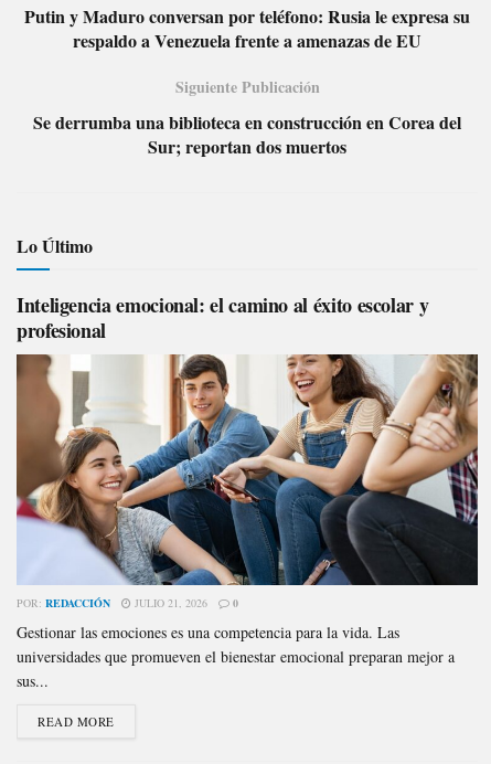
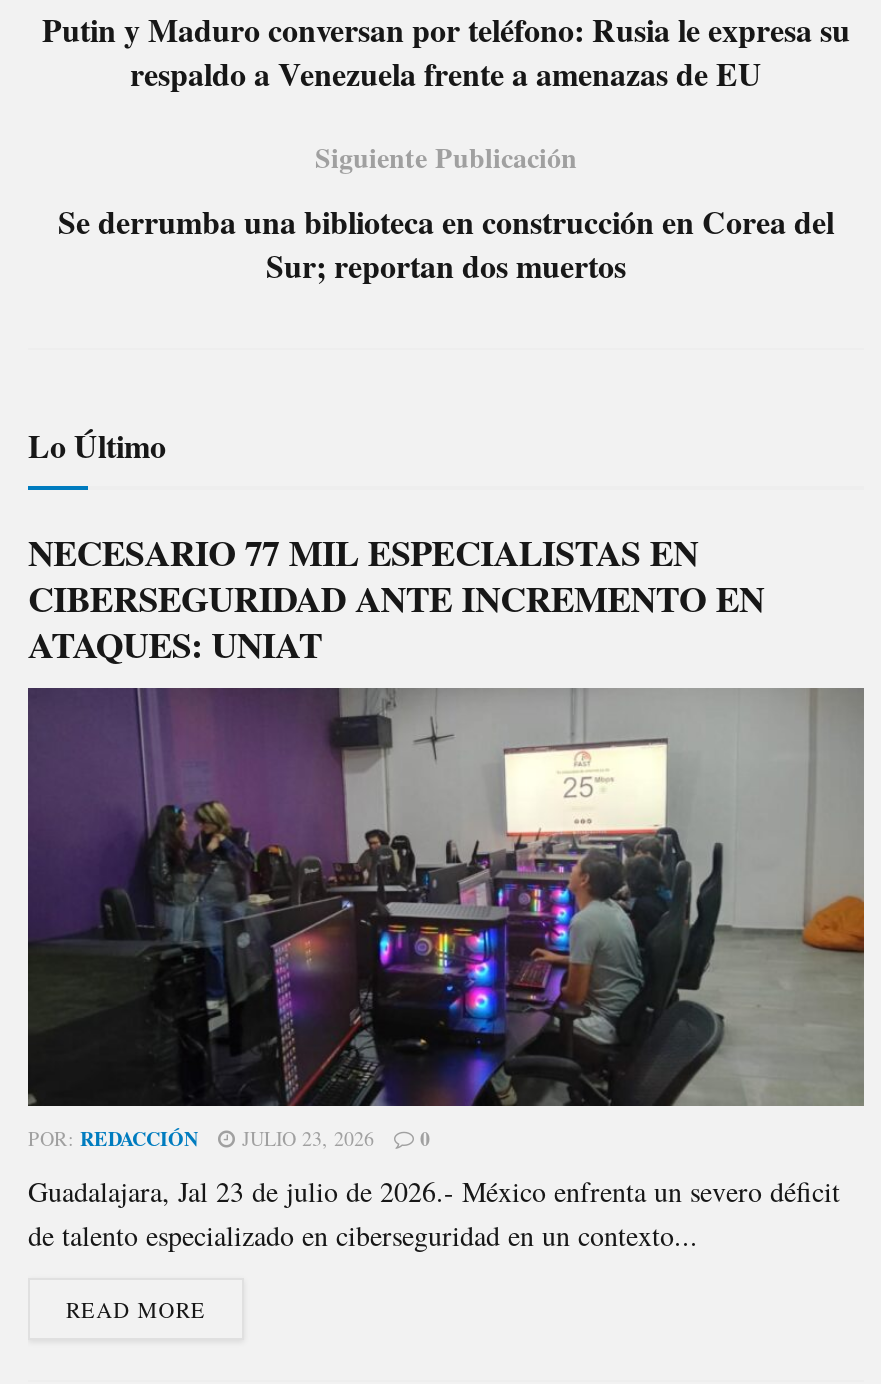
[17,290,428,344] Inteligencia emocional: el camino al éxito escolar y | profesional -> [28,526,764,670] NECESARIO 77 MIL ESPECIALISTAS EN | CIBERSEGURIDAD ANTE INCREMENTO EN | ATAQUES: UNIAT
[15,354,479,610] [image] | POR: REDACCIÓN JULIO 21, 2026 0 -> [26,686,866,1152] [image] | POR: REDACCIÓN JULIO 23, 2026 0
moved [17,595,238,610] -> [28,1124,430,1152]: POR: REDACCIÓN | 0
[17,621,455,691] Gestionar las emociones es una competencia para la vida. Las | universidades que promueven el bienestar emocional preparan mejor a | sus... -> [28,1172,840,1254] Guadalajara, Jal 23 de julio de 2026.- México enfrenta un severo déficit | de talento especializado en ciberseguridad en un contexto...

